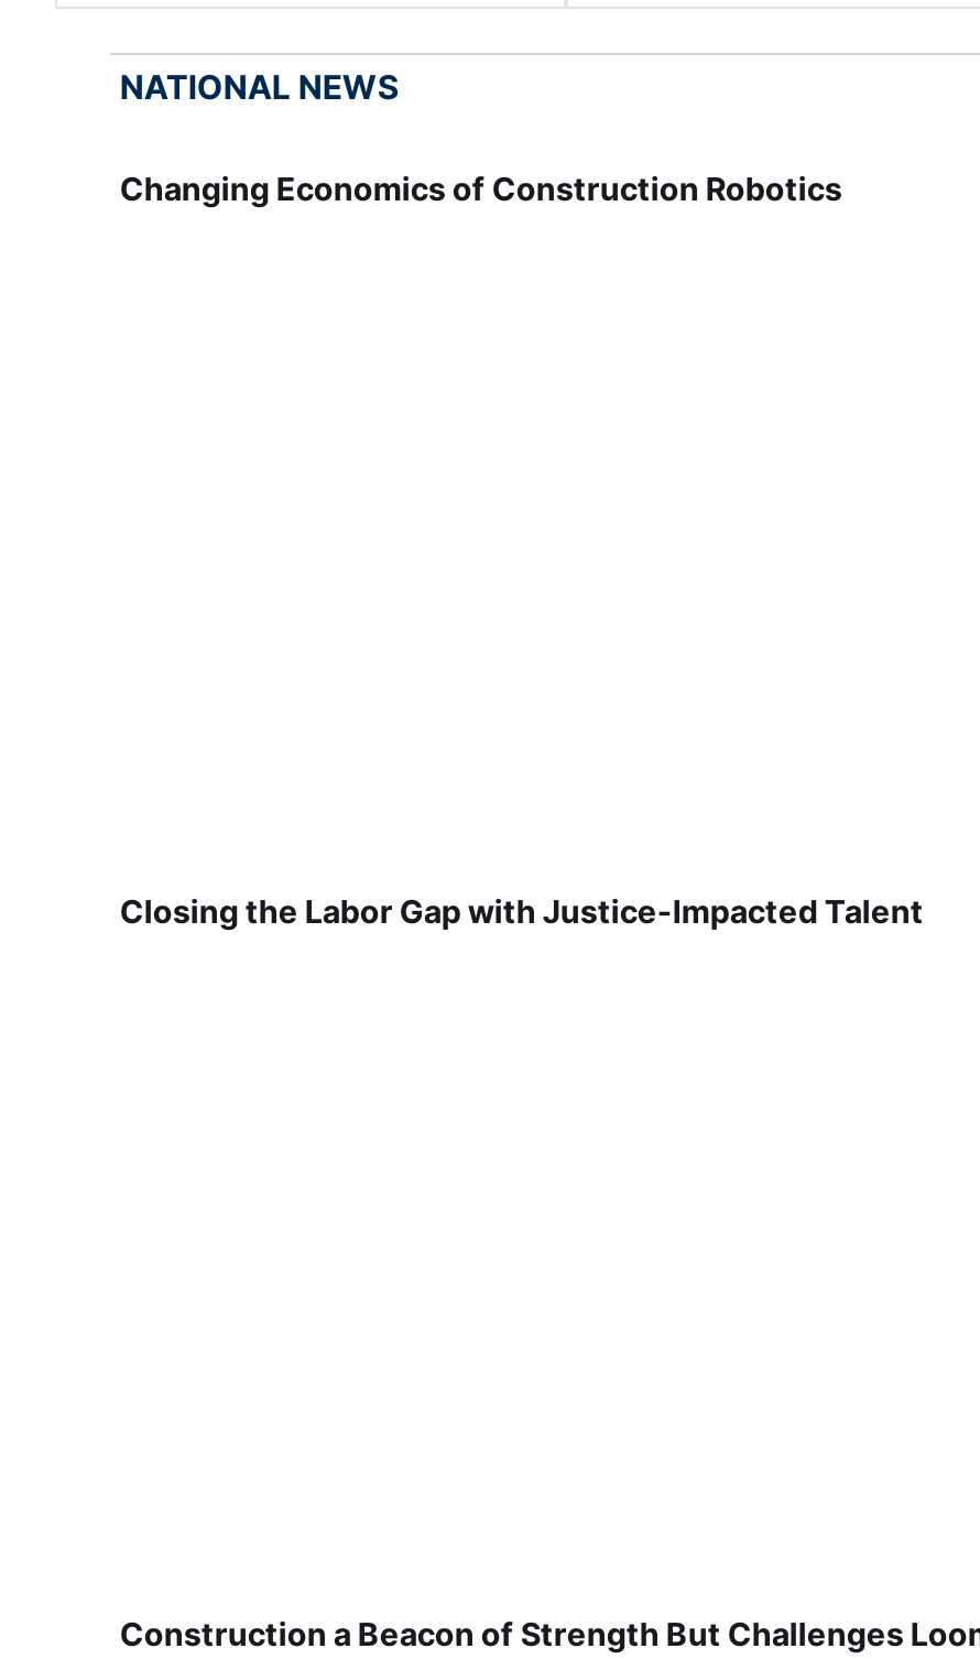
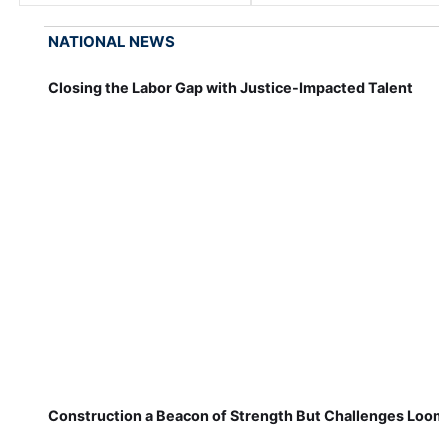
[120,170,842,207] Changing Economics of Construction Robotics -> none

